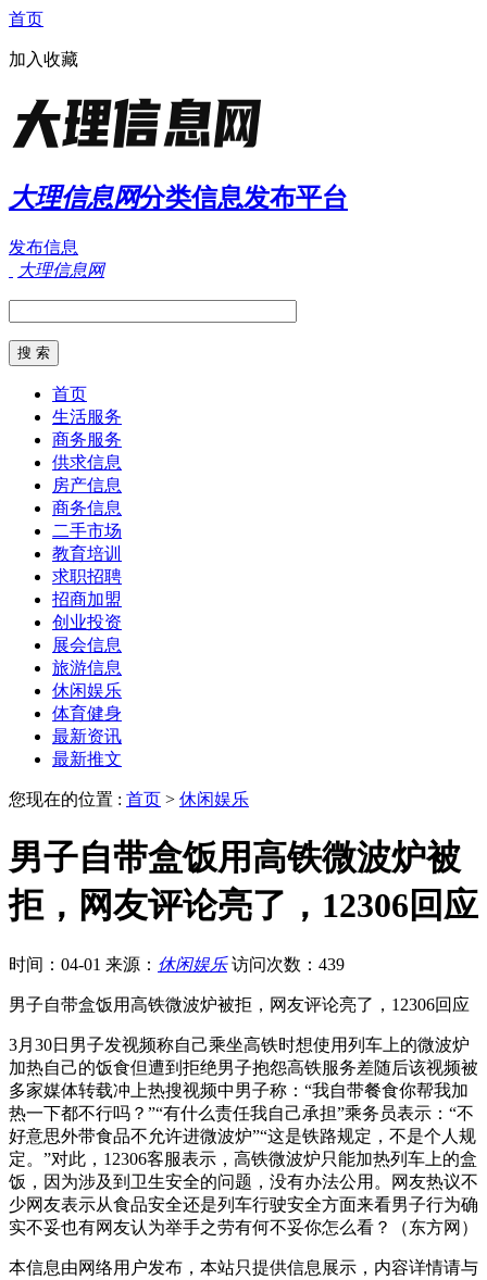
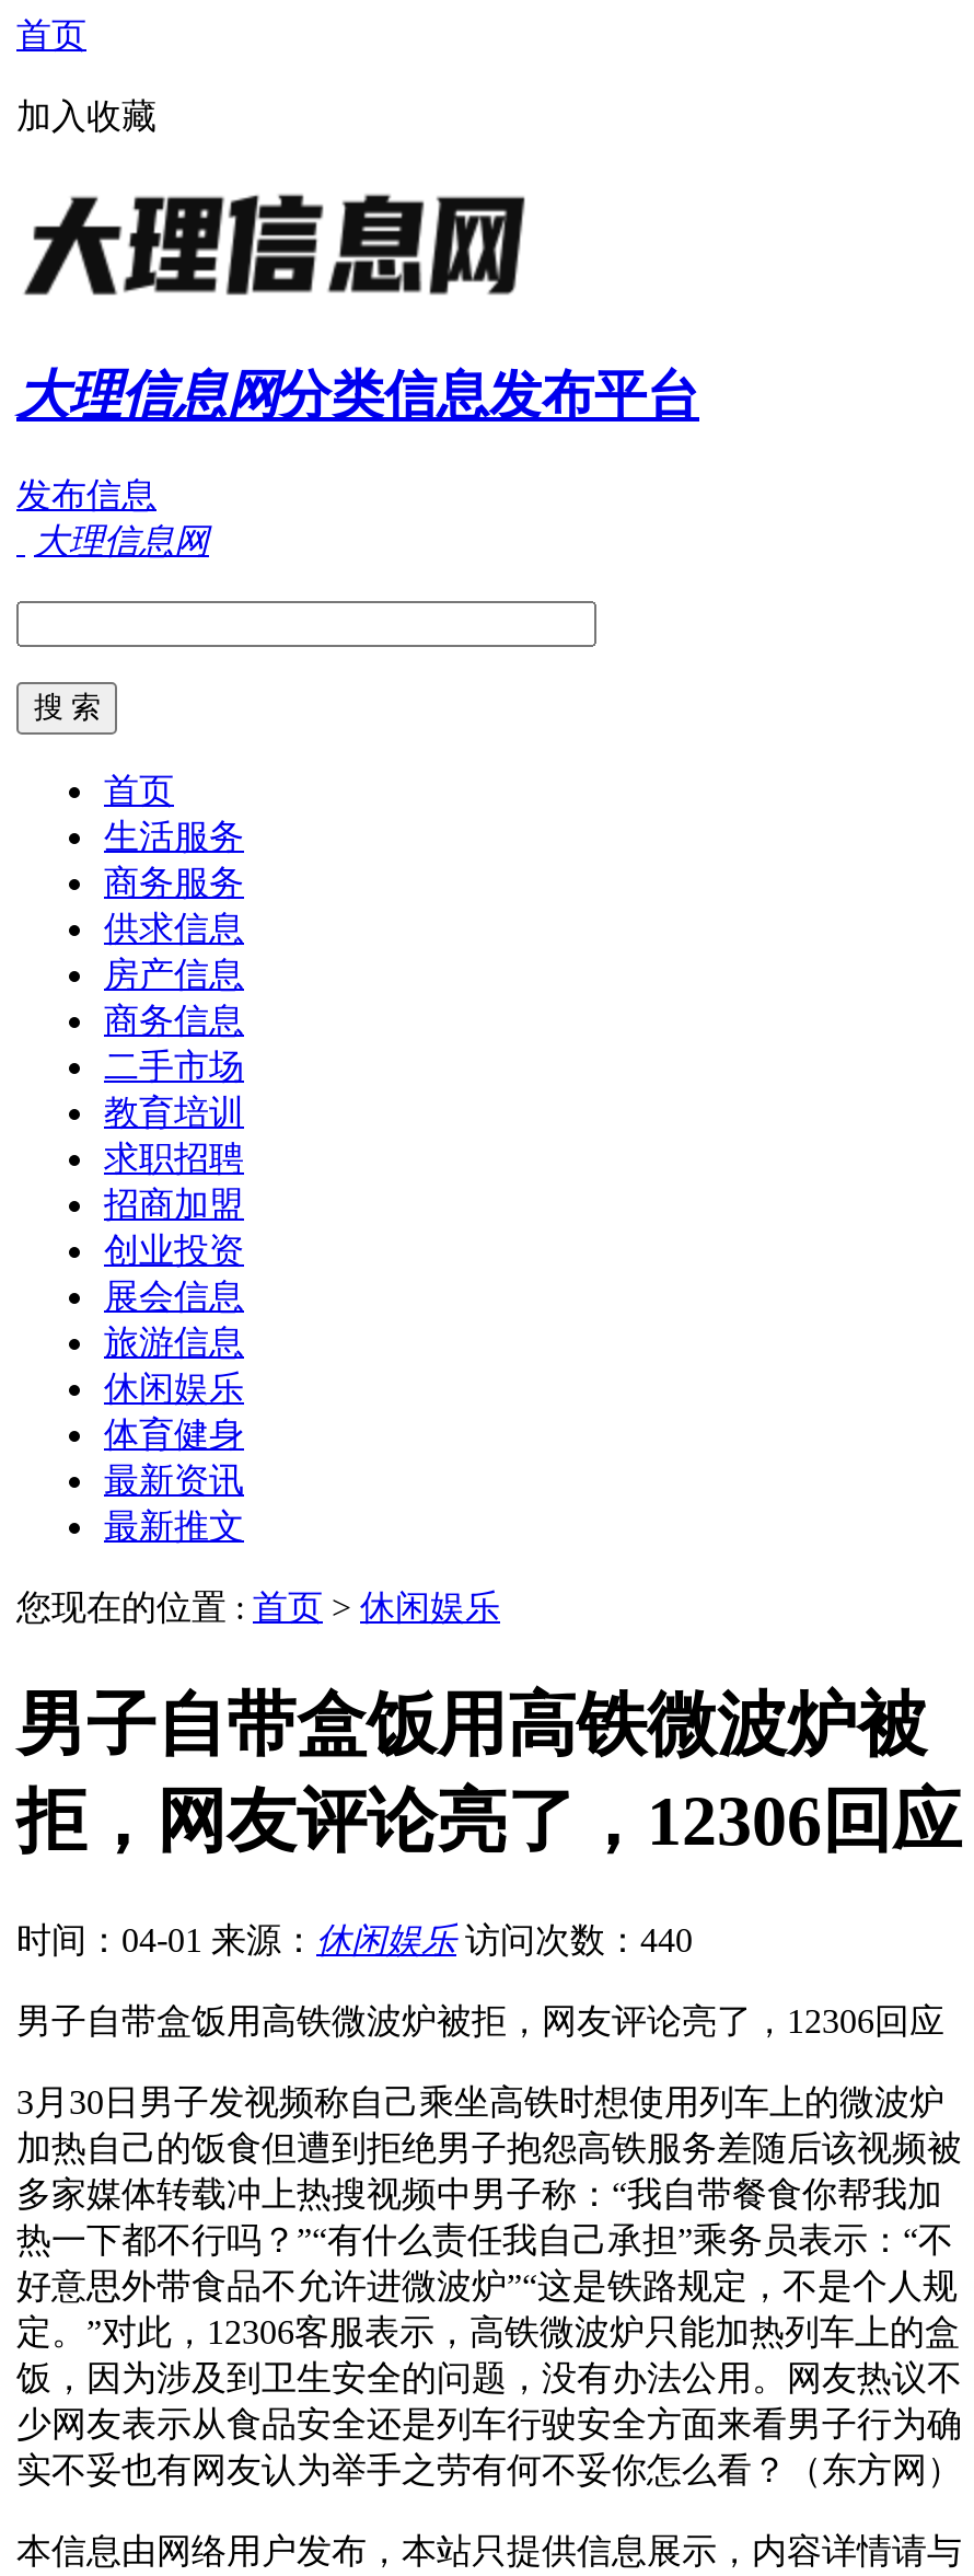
[9,955,345,973] 时间：04-01 来源：休闲娱乐 访问次数：439 -> [16,1921,693,1958] 时间：04-01 来源：休闲娱乐 访问次数：440

